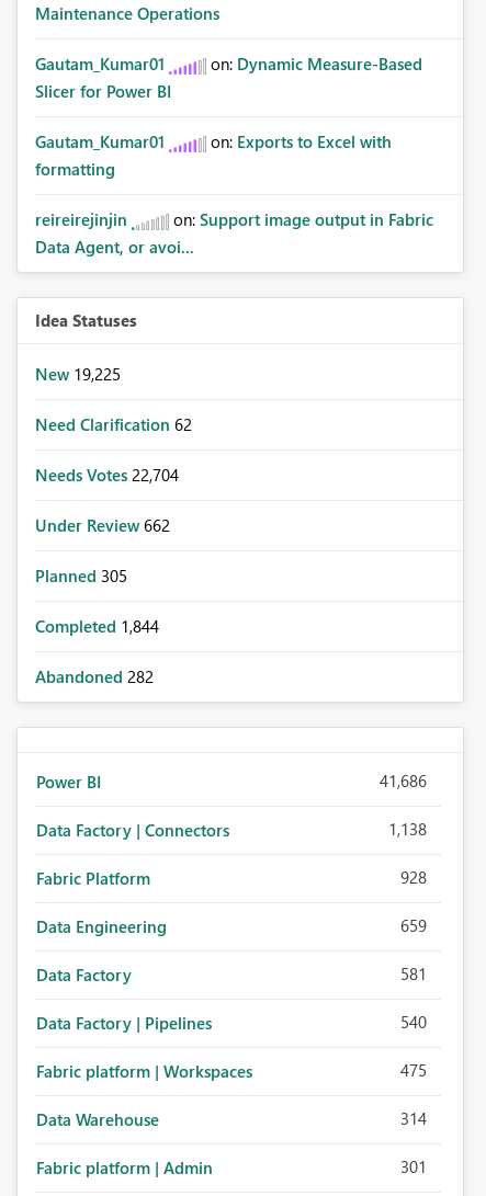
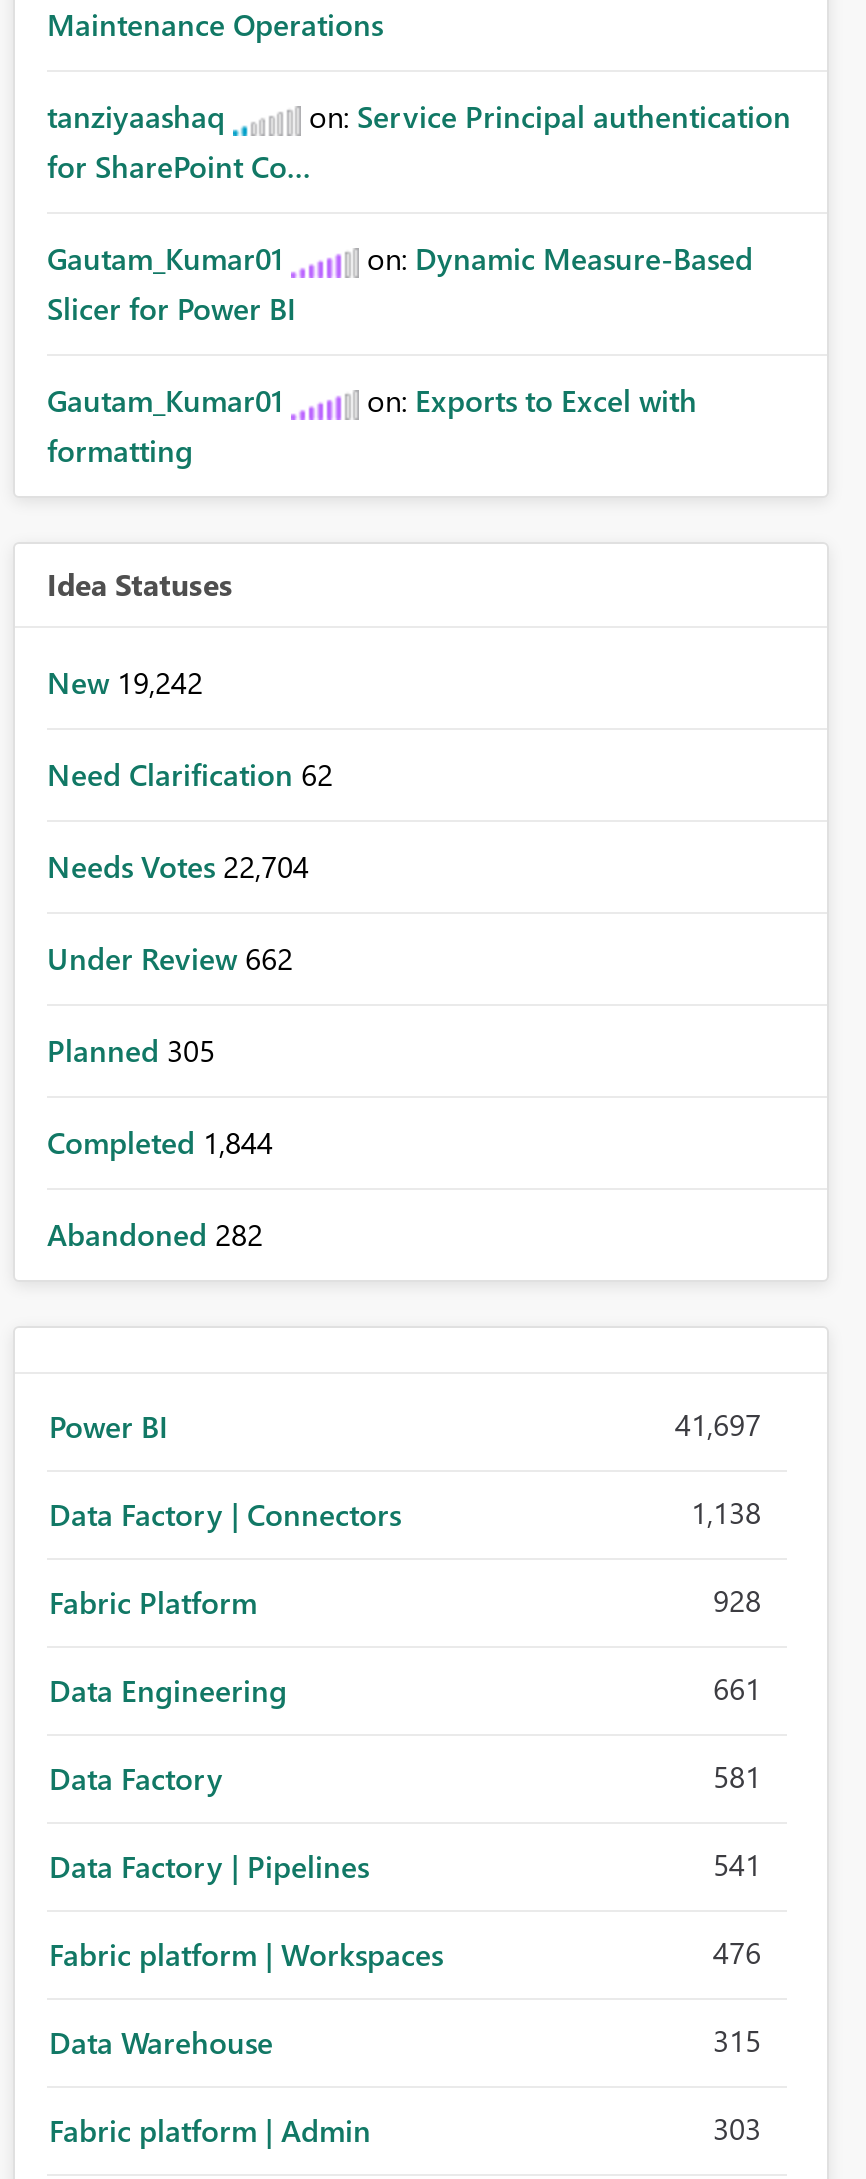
none -> [47,96,791,186] tanziyaashaq | on: Service Principal authentication | for SharePoint Co...
moved [35,53,422,180] -> [47,238,753,470]: Gautam_Kumar01 | on: Dynamic Measure-Based | Slicer for Power BI | Gautam_Kumar01 | on: Exports to Excel with | formatting
[35,209,433,258] reireirejinjin | on: Support image output in Fabric | Data Agent, or avoi... -> none
[35,363,121,385] New 19,225 -> [47,662,203,702] New 19,242
[380,770,427,792] 41,686 -> [675,1404,761,1444] 41,697
[400,914,427,936] 659 -> [713,1668,761,1708] 661
[400,1011,427,1033] 540 -> [713,1844,761,1884] 541
[400,1059,427,1081] 475 -> [713,1932,761,1972] 476
[400,1107,427,1129] 314 -> [713,2020,761,2060] 315
[400,1156,427,1178] 301 -> [713,2108,761,2148] 303

